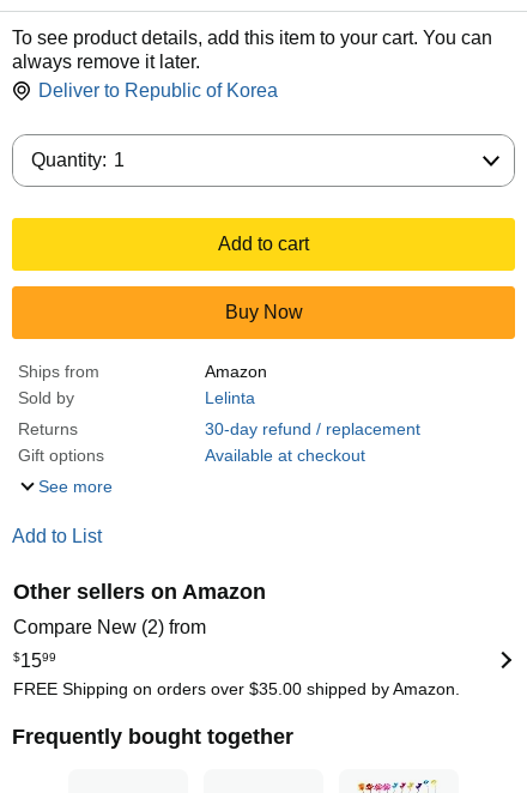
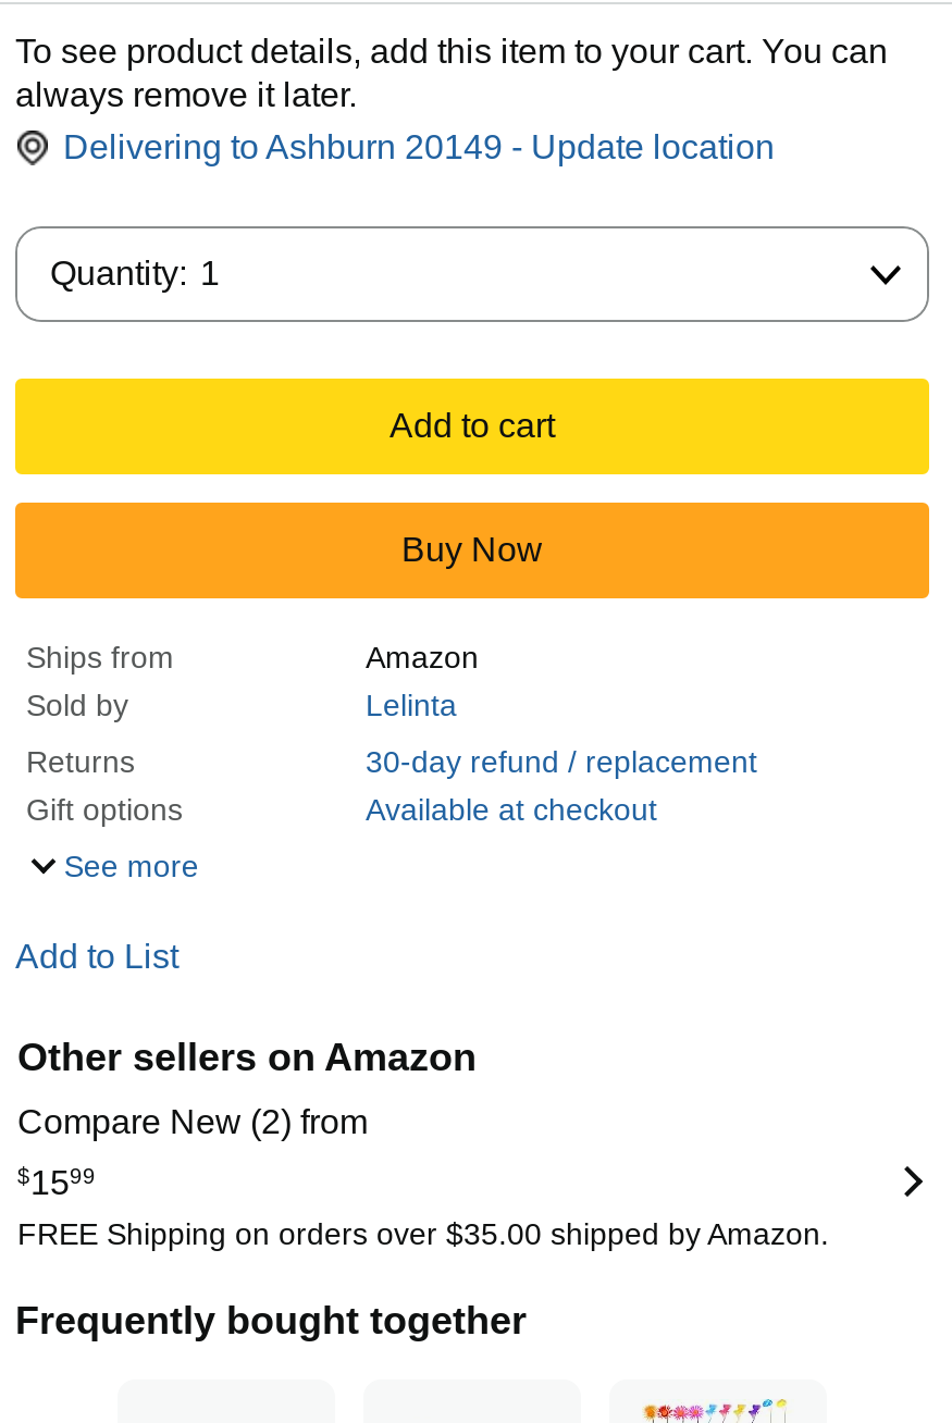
[38,80,278,101] Deliver to Republic of Korea -> [63,128,775,165] Delivering to Ashburn 20149 - Update location

